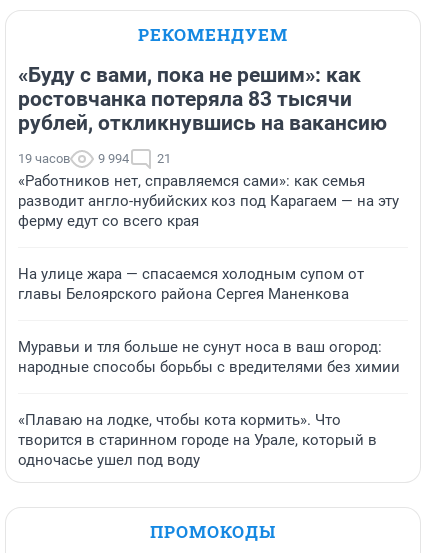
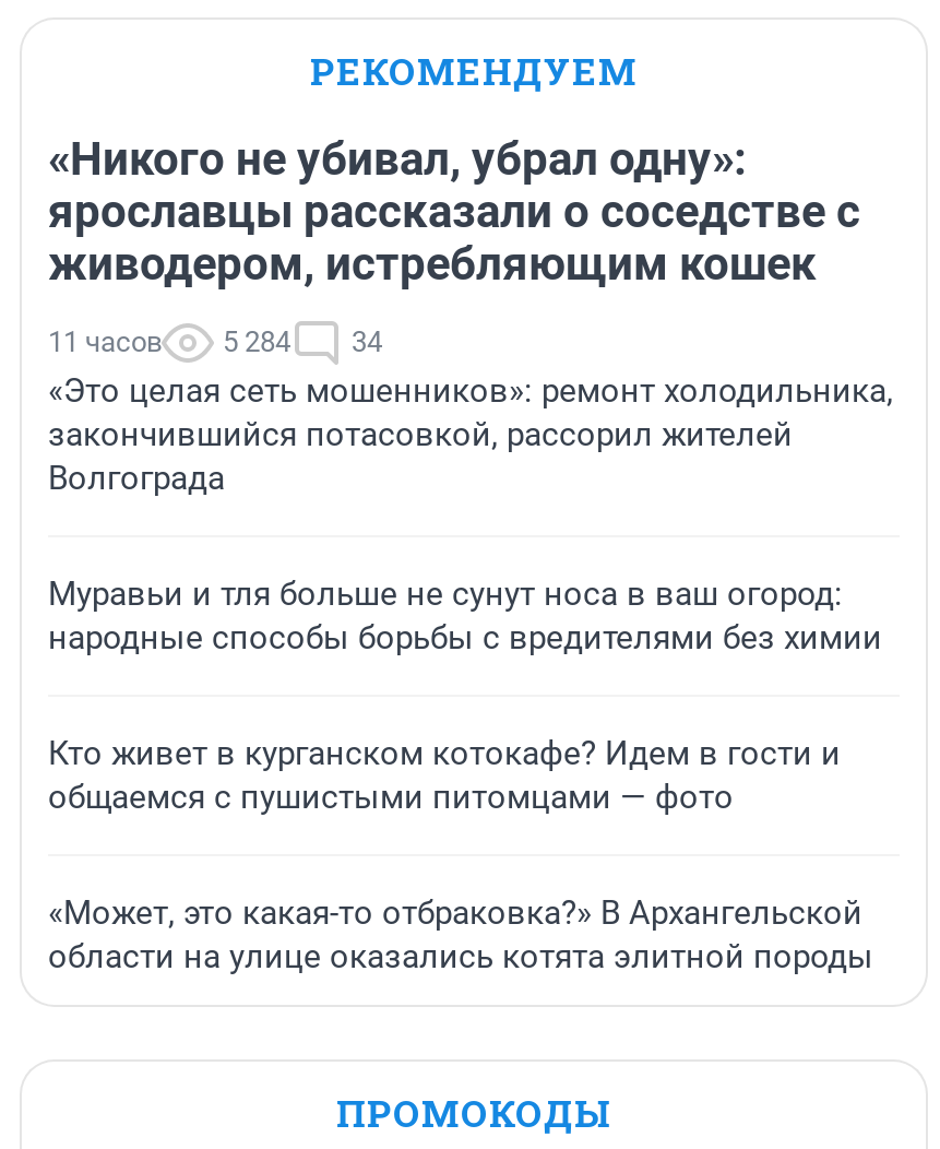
[18,63,399,303] «Буду с вами, пока не решим»: как | ростовчанка потеряла 83 тысячи | рублей, откликнувшись на вакансию | 19 часов | 9 994 | 21 | «Работников нет, справляемся сами»: как семья | разводит англо-нубийских коз под Карагаем — на эту | ферму едут со всего края | На улице жара — спасаемся холодным супом от | главы Белоярского района Сергея Маненкова -> [48,134,893,498] «Никого не убивал, убрал одну»: | ярославцы рассказали о соседстве с | живодером, истребляющим кошек | 11 часов | 5 284 | 34 | «Это целая сеть мошенников»: ремонт холодильника, | закончившийся потасовкой, рассорил жителей | Волгограда
moved [18,338,400,376] -> [48,575,882,658]: Муравьи и тля больше не сунут носа в ваш огород: | народные способы борьбы с вредителями без химии
[18,411,377,469] «Плаваю на лодке, чтобы кота кормить». Что | творится в старинном городе на Урале, который в | одночасье ушел под воду -> [48,734,873,977] Кто живет в курганском котокафе? Идем в гости и | общаемся с пушистыми питомцами — фото | «Может, это какая-то отбраковка?» В Архангельской | области на улице оказались котята элитной породы

